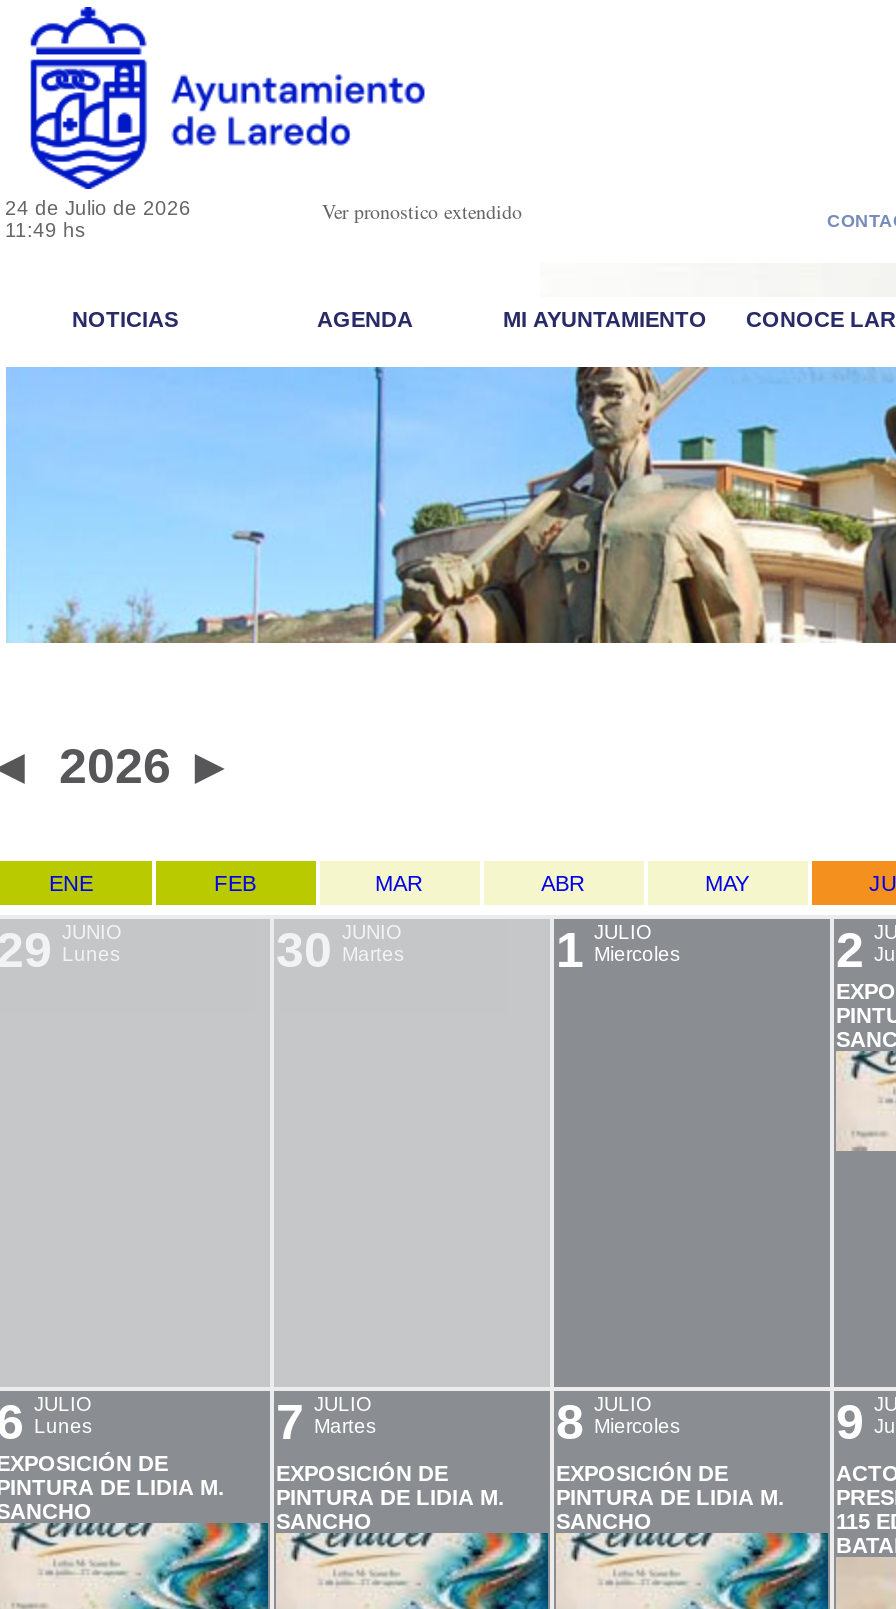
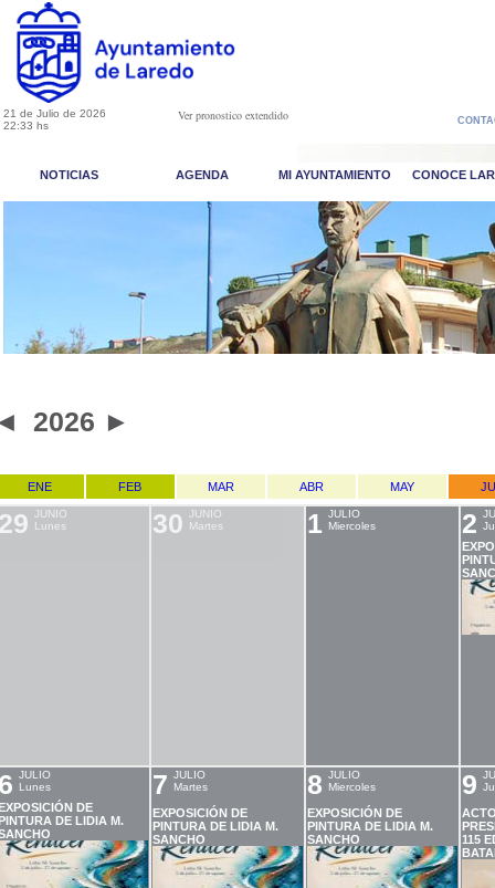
[5,197,191,219] 24 de Julio de 2026 -> [3,107,106,119] 21 de Julio de 2026
[5,219,85,241] 11:49 hs -> [3,119,48,132] 22:33 hs

